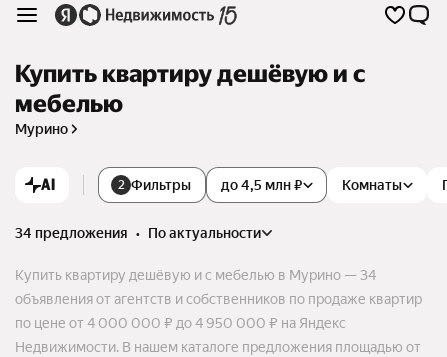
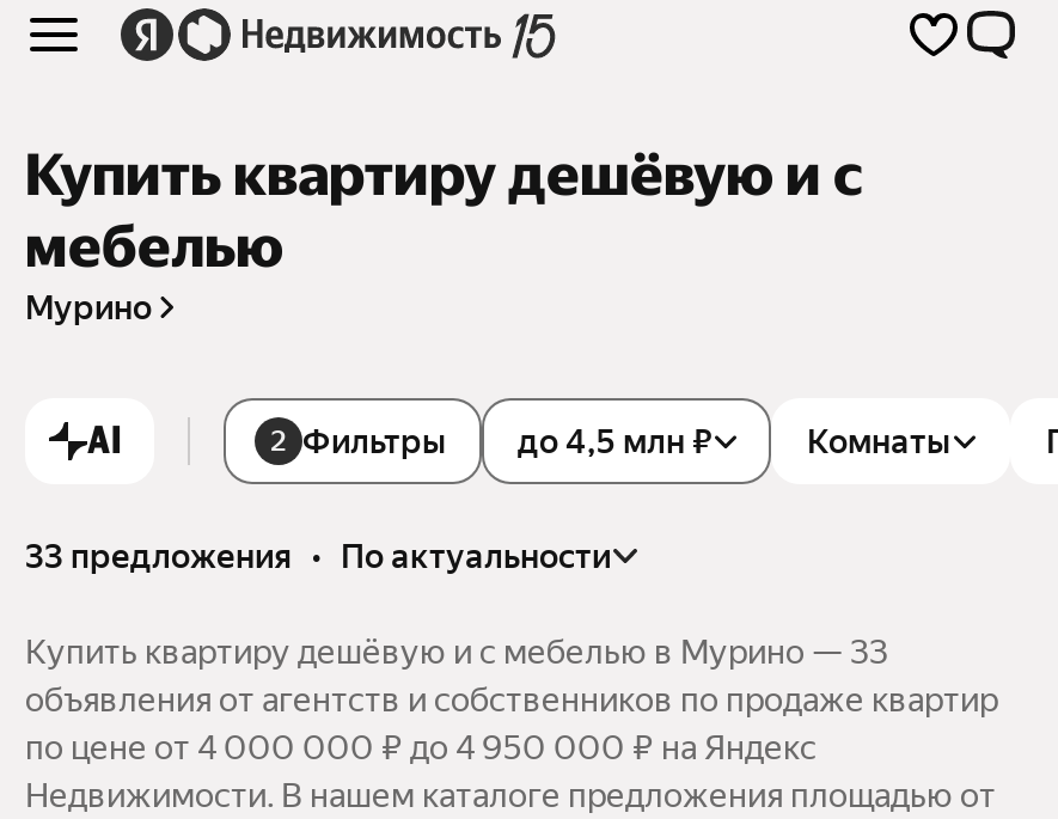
[15,225,261,241] 34 предложения • по актуальности -> [25,536,611,575] 33 предложения • по актуальности
[15,267,376,283] Купить квартиру дешёвую и с мебелью в Мурино — 34 -> [25,632,888,670] Купить квартиру дешёвую и с мебелью в Мурино — 33

